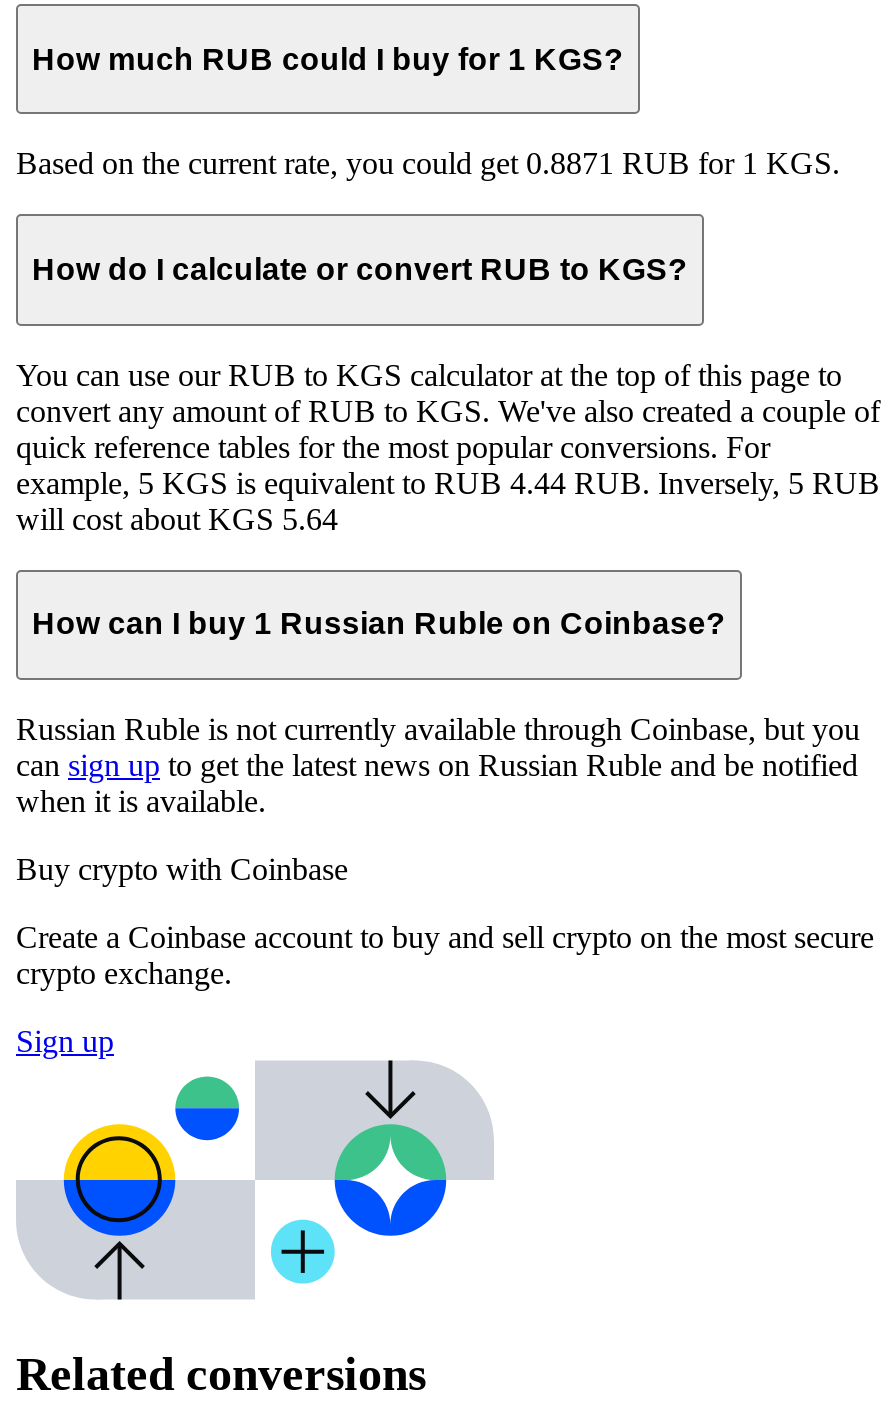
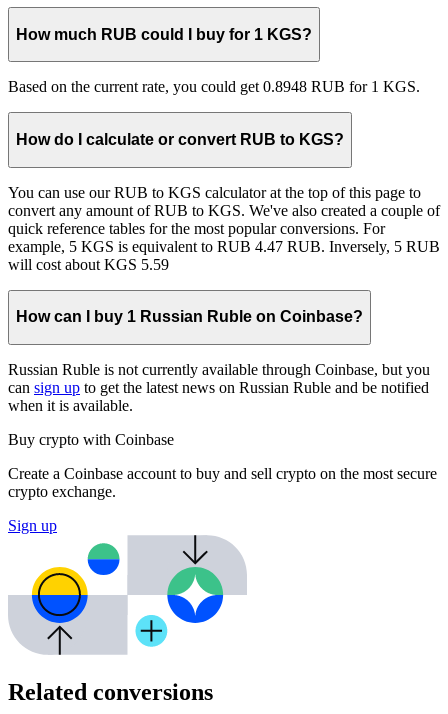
[16,147,840,181] Based on the current rate, you could get 0.8871 RUB for 1 KGS. -> [8,78,420,95] Based on the current rate, you could get 0.8948 RUB for 1 KGS.
[16,465,880,499] example, 5 KGS is equivalent to RUB 4.44 RUB. Inversely, 5 RUB -> [8,238,440,255] example, 5 KGS is equivalent to RUB 4.47 RUB. Inversely, 5 RUB
[16,501,338,535] will cost about KGS 5.64 -> [8,256,169,273] will cost about KGS 5.59

